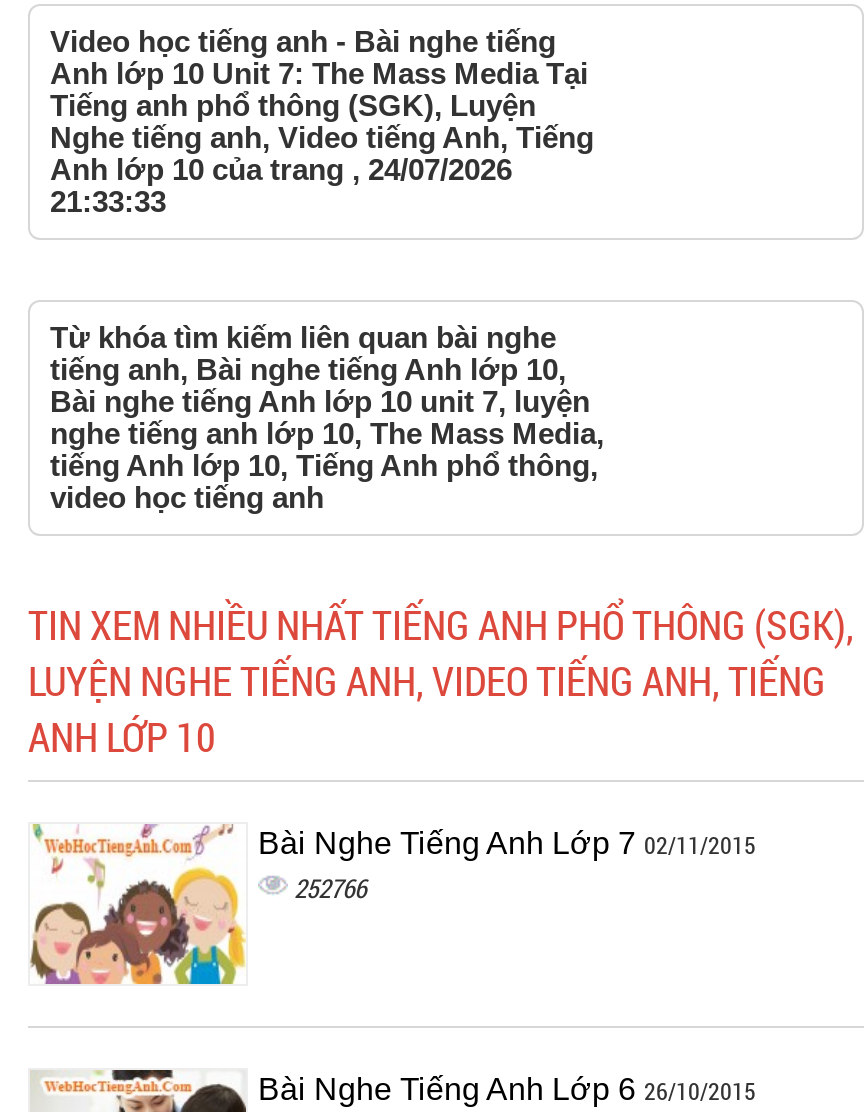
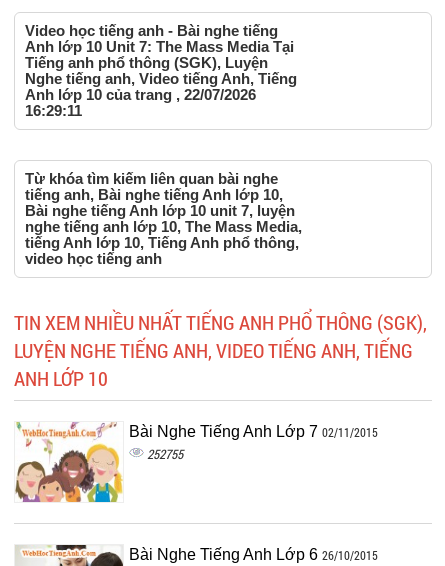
[50,152,512,186] Anh lớp 10 của trang , 24/07/2026 -> [25,86,256,103] Anh lớp 10 của trang , 22/07/2026
[50,184,166,218] 21:33:33 -> [25,102,82,119] 16:29:11
[294,870,366,906] 252766 -> [147,445,183,463] 252755

